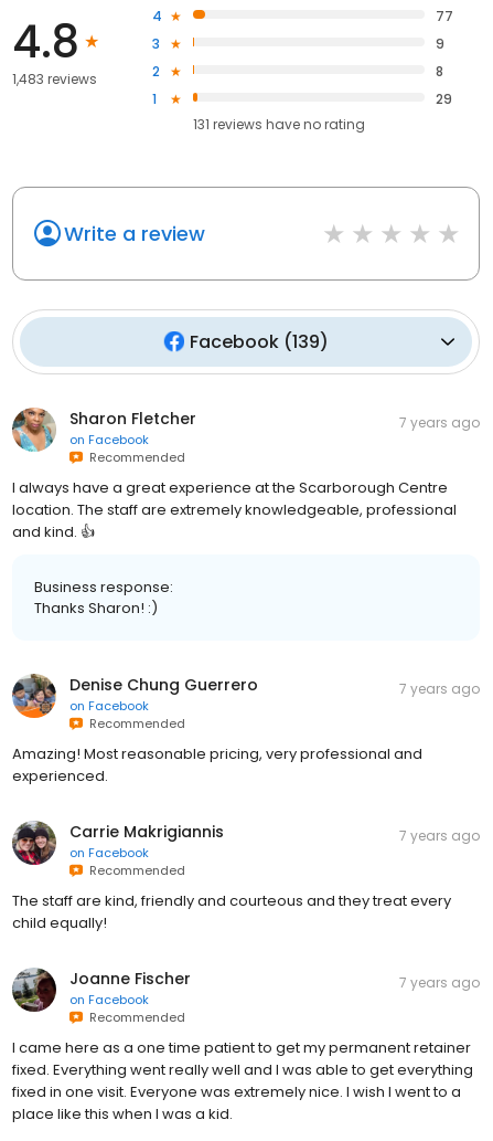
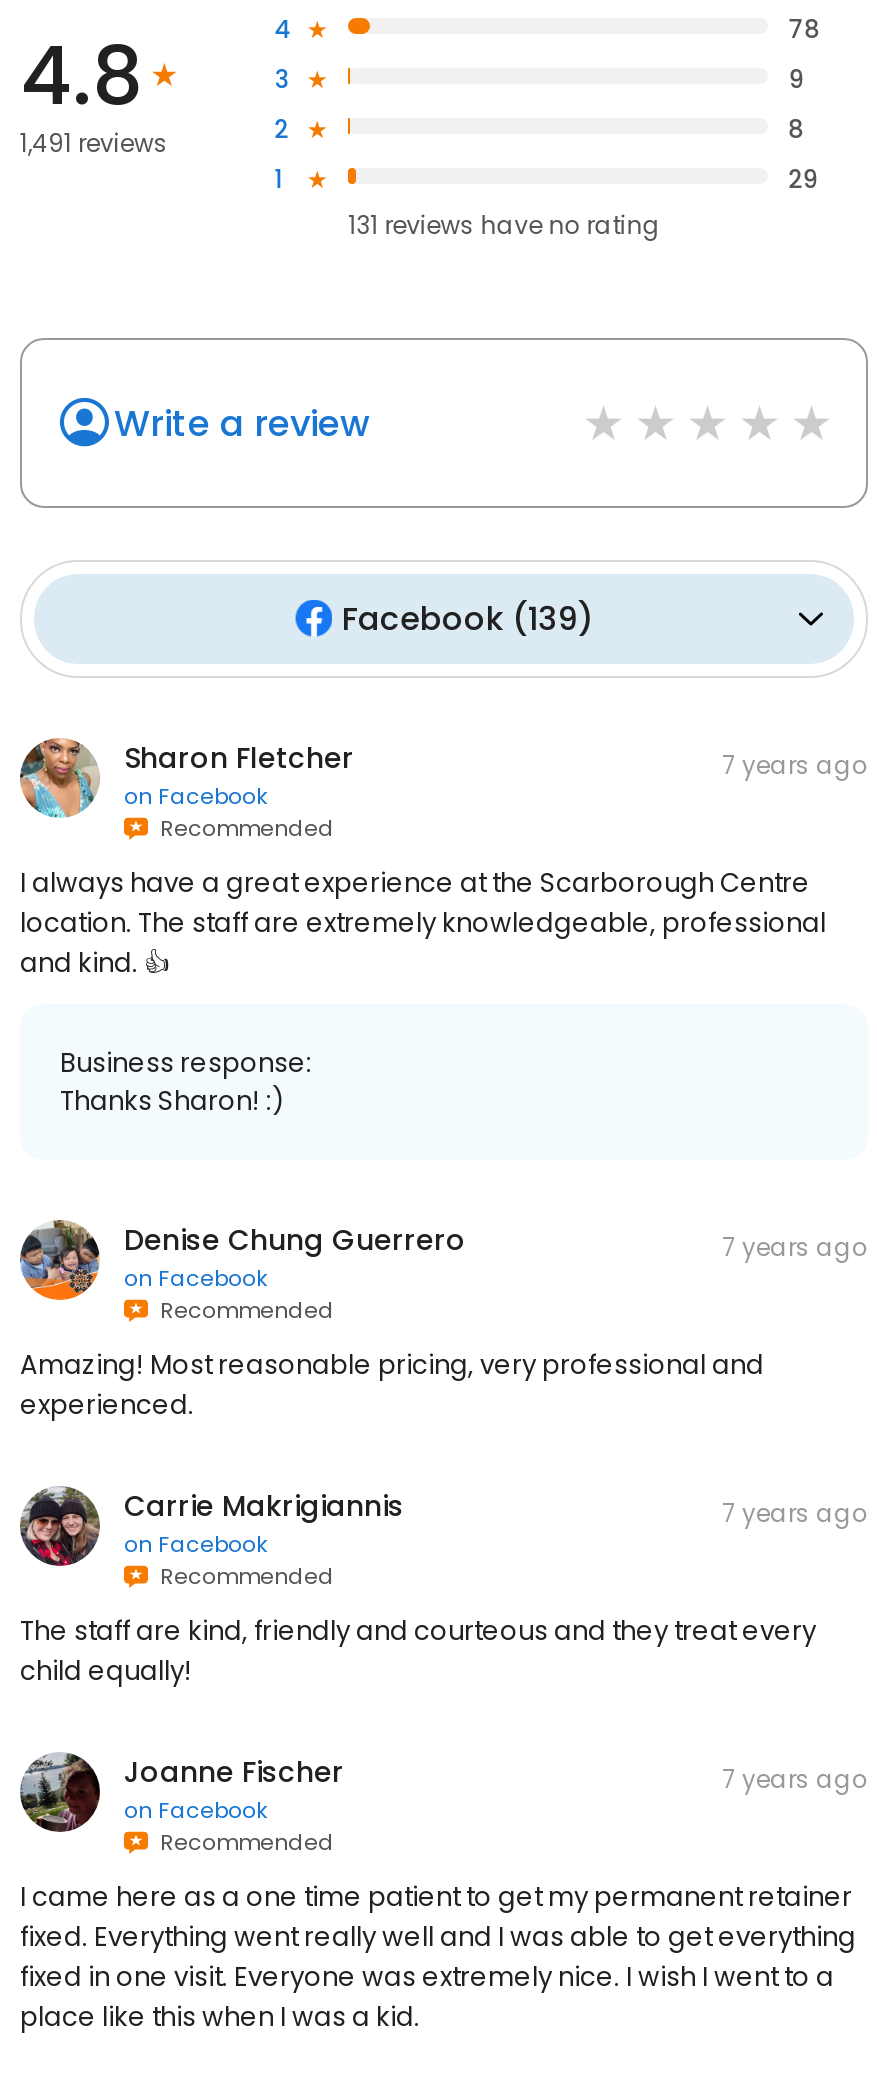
[436,6,454,25] 77 -> [788,11,818,45] 78
[12,70,97,89] 1,483 reviews -> [20,127,168,161] 1,491 reviews

